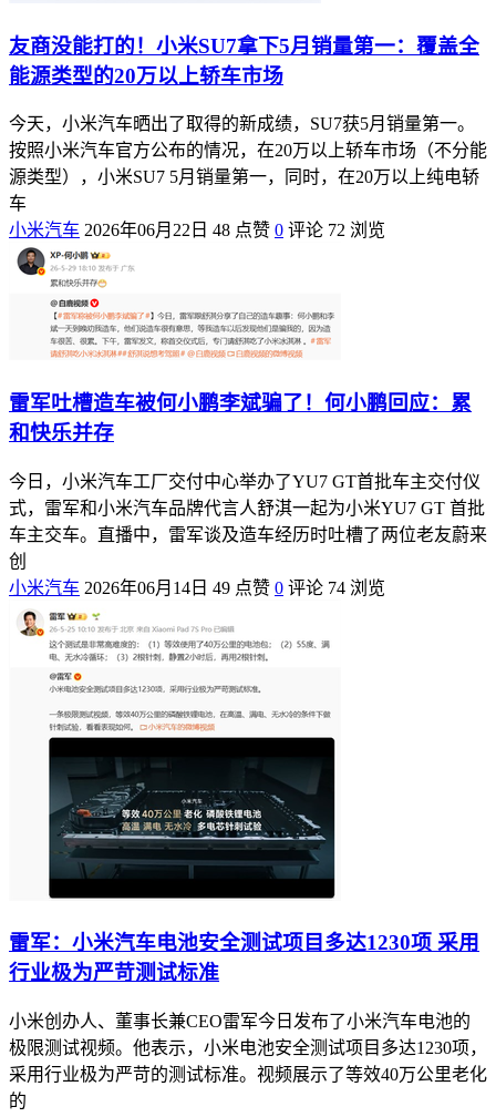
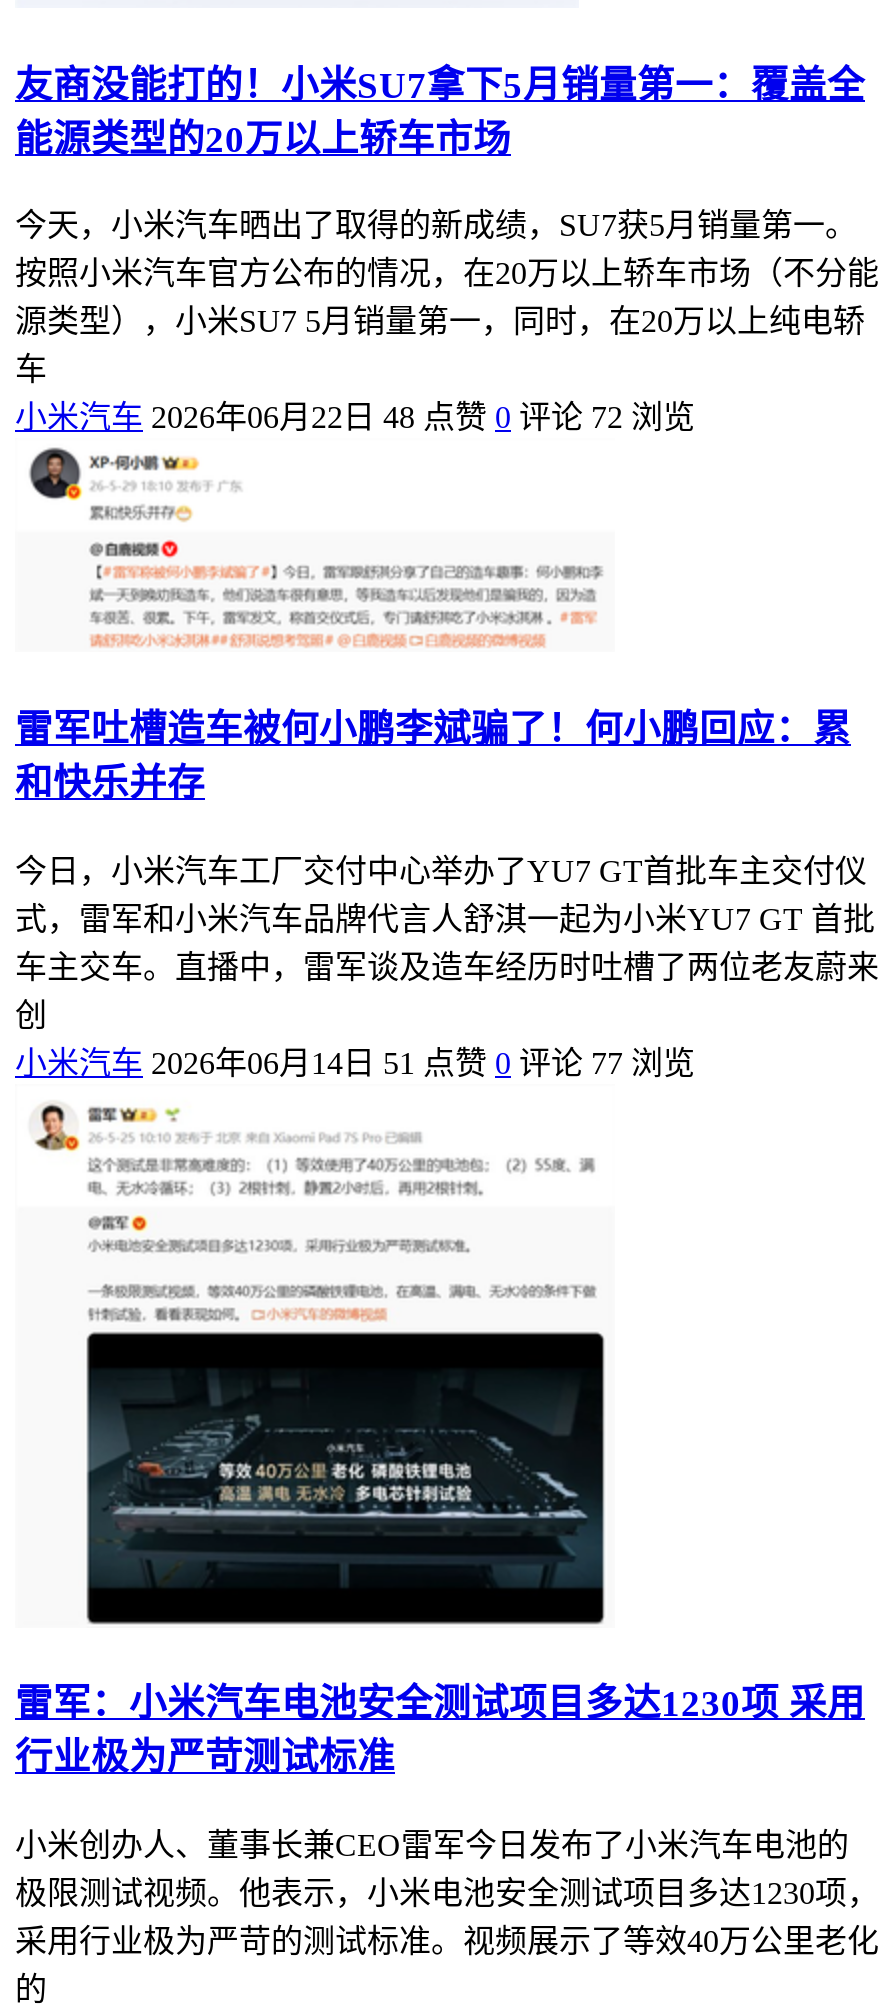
[9,578,385,597] 小米汽车 2026年06月14日 49 点赞 0评论 74 浏览 -> [15,1045,695,1079] 小米汽车 2026年06月14日 51 点赞 0评论 77 浏览

